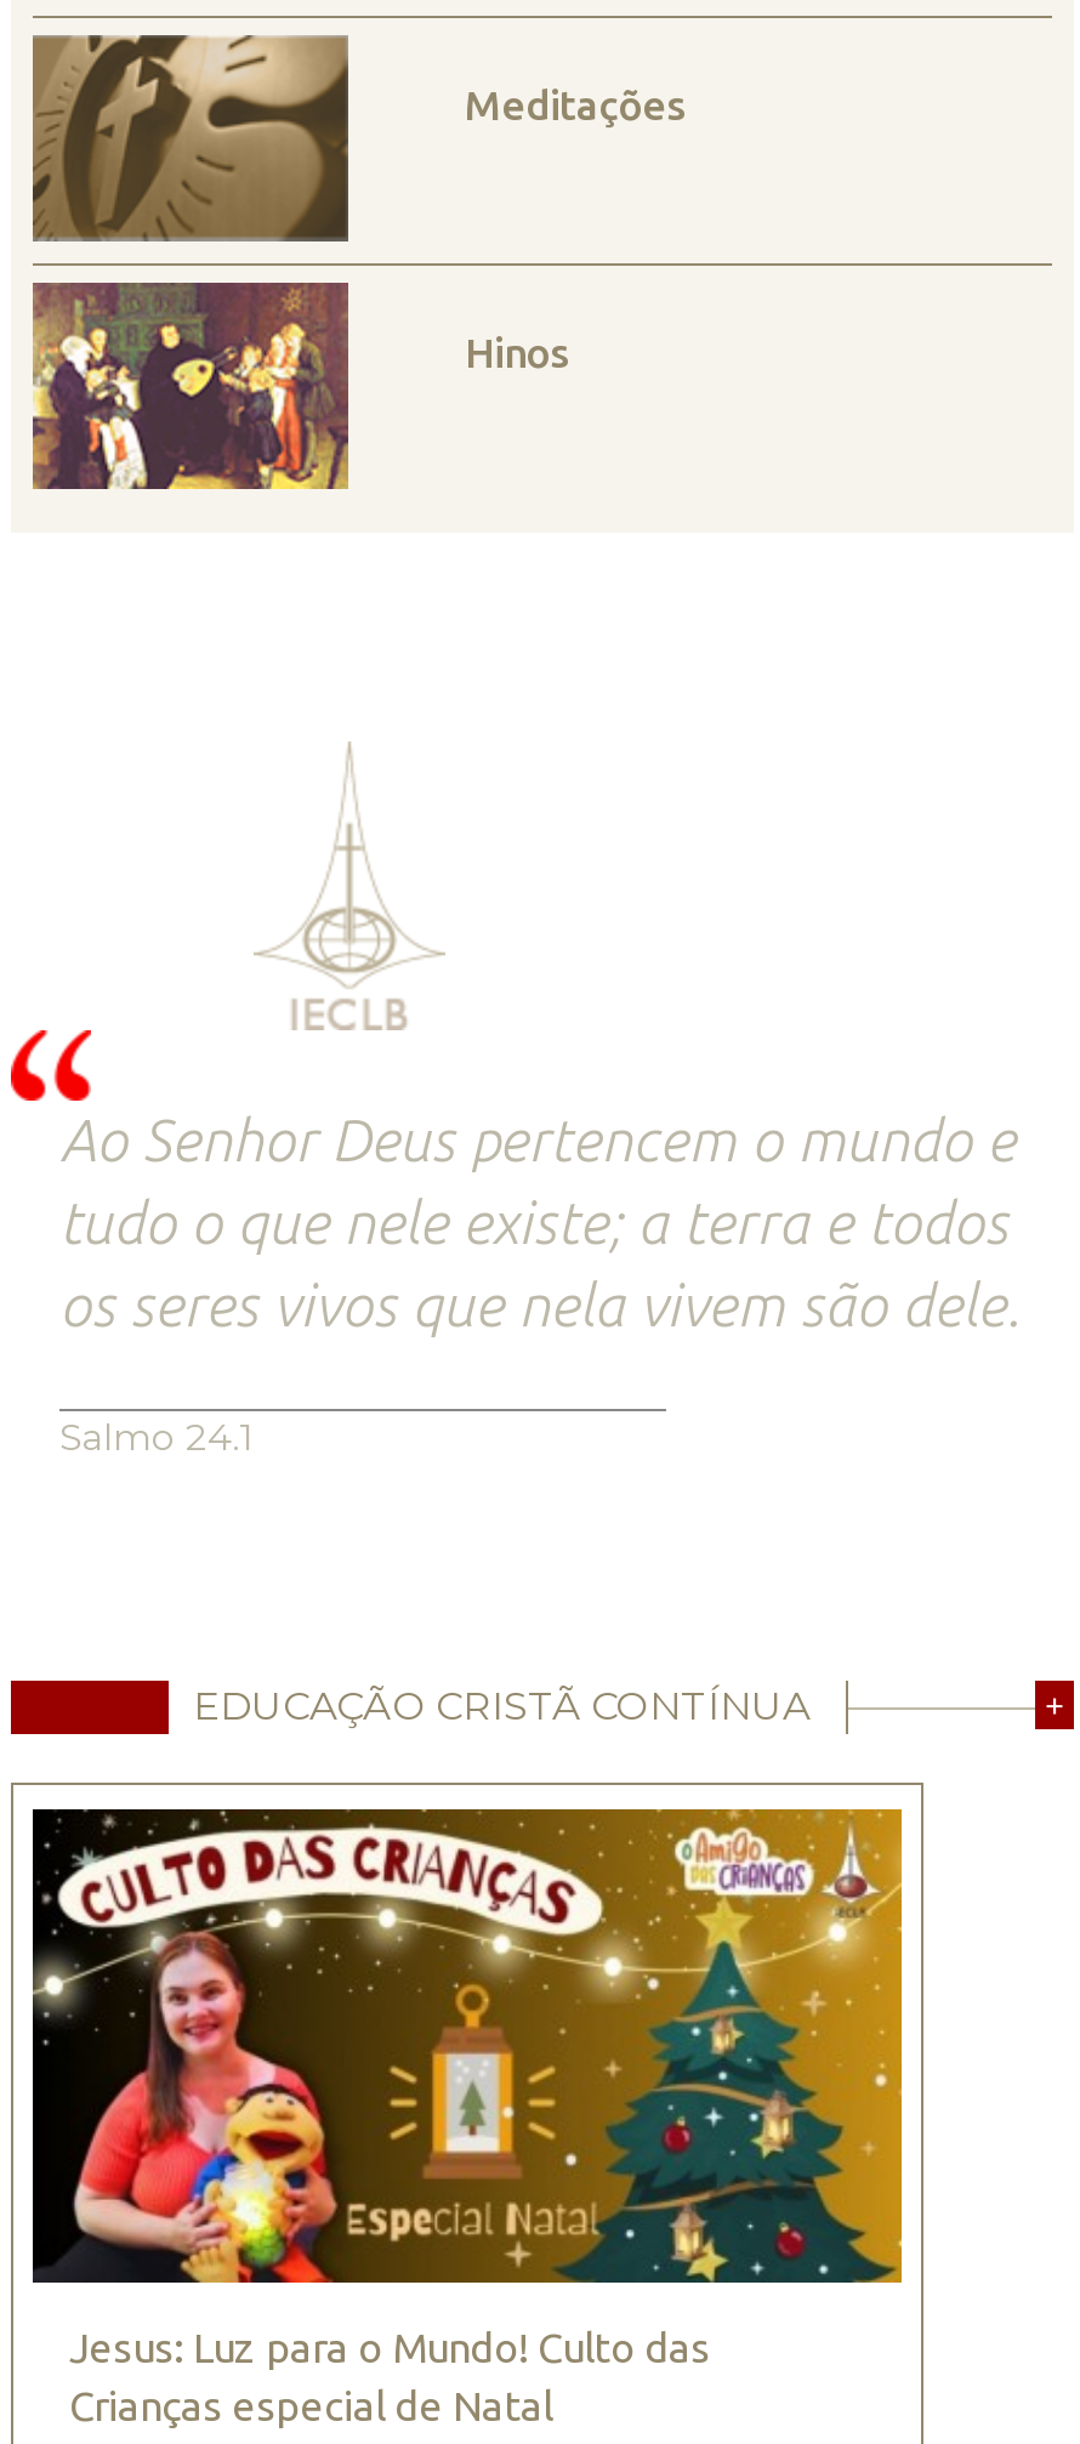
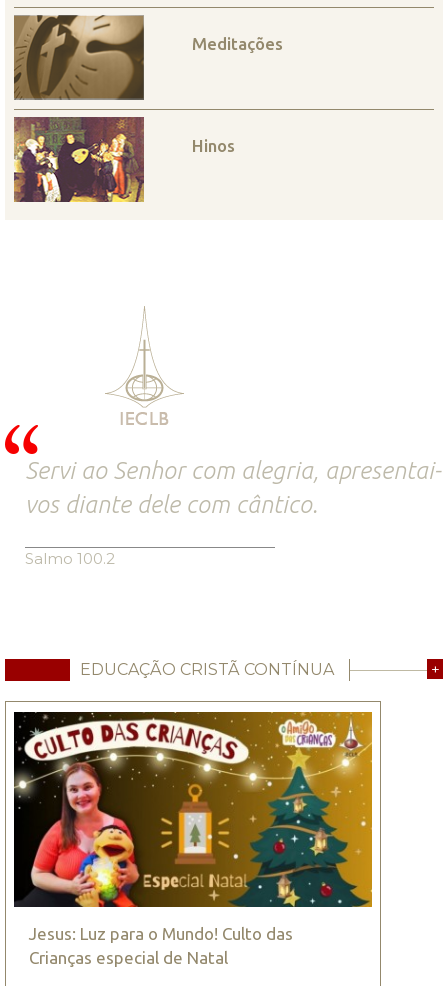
[59,1108,1021,1339] Ao Senhor Deus pertencem o mundo e | tudo o que nele existe; a terra e todos | os seres vivos que nela vivem são dele. -> [25,457,441,518] Servi ao Senhor com alegria, apresentai- | vos diante dele com cântico.
[59,1414,254,1460] Salmo 24.1 -> [25,549,115,568] Salmo 100.2

